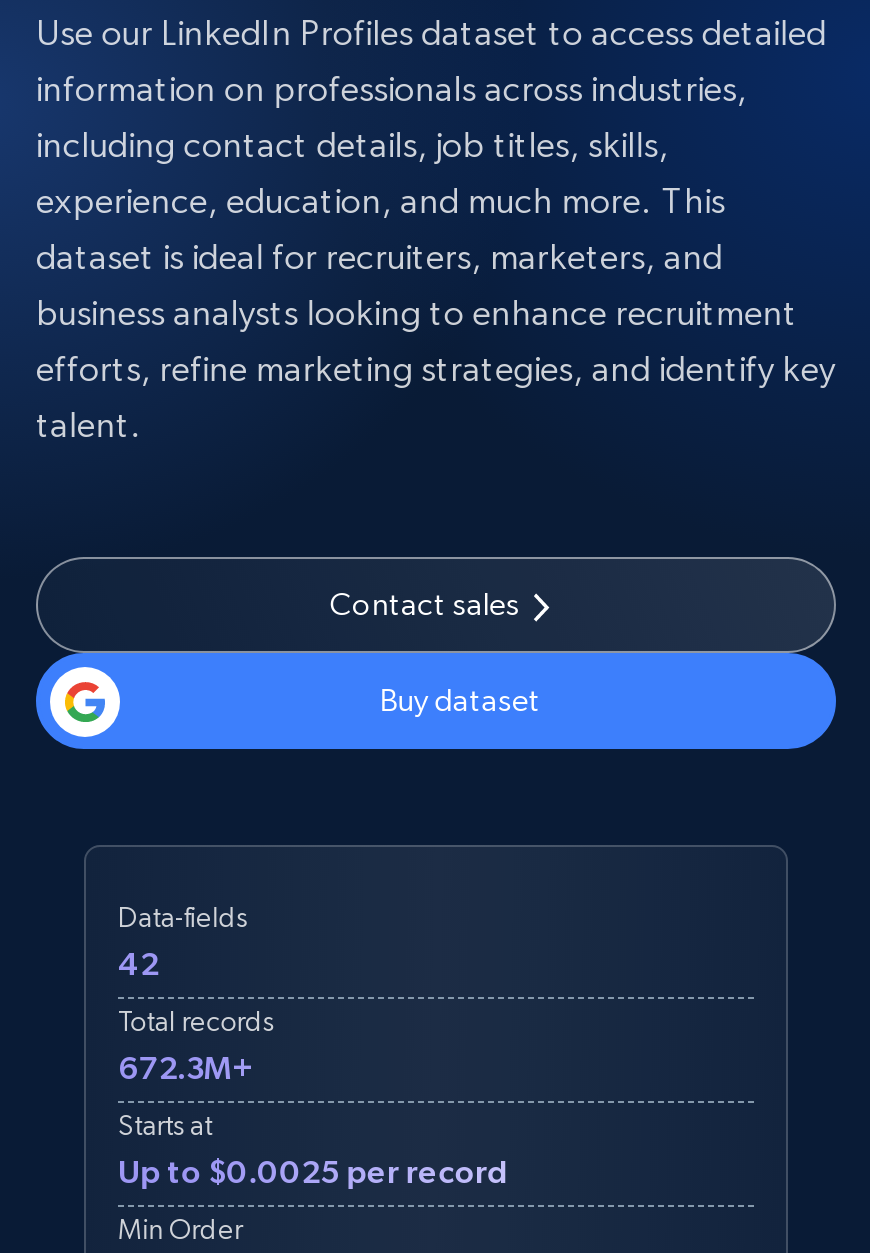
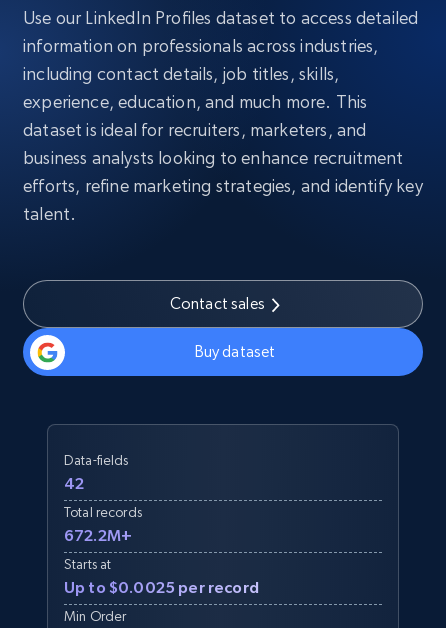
[118,1049,254,1085] 672.3M+ -> [64,526,132,544] 672.2M+

